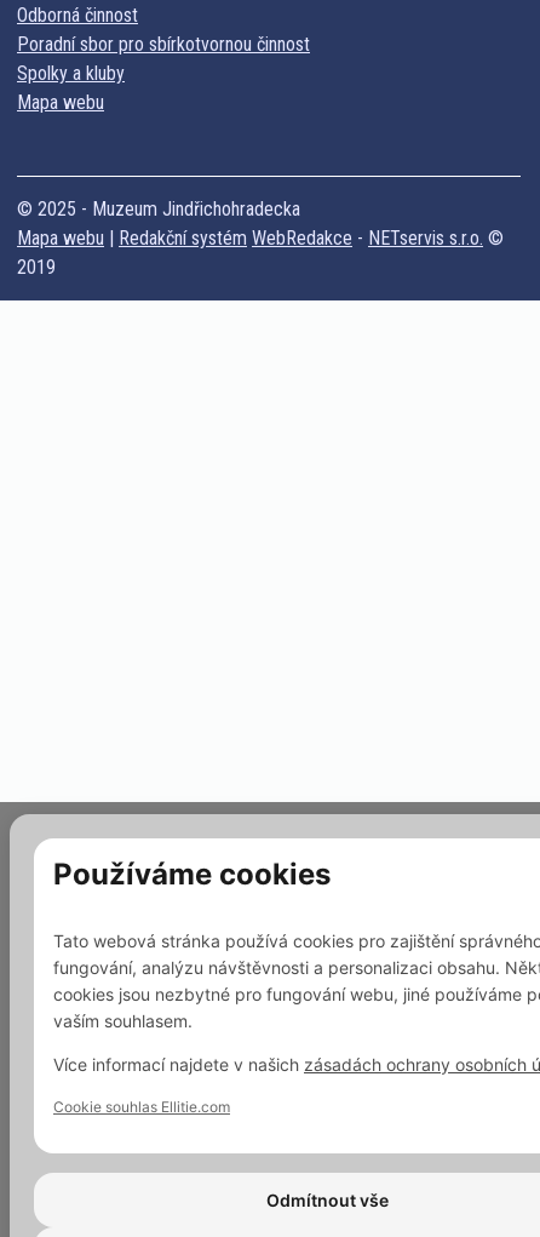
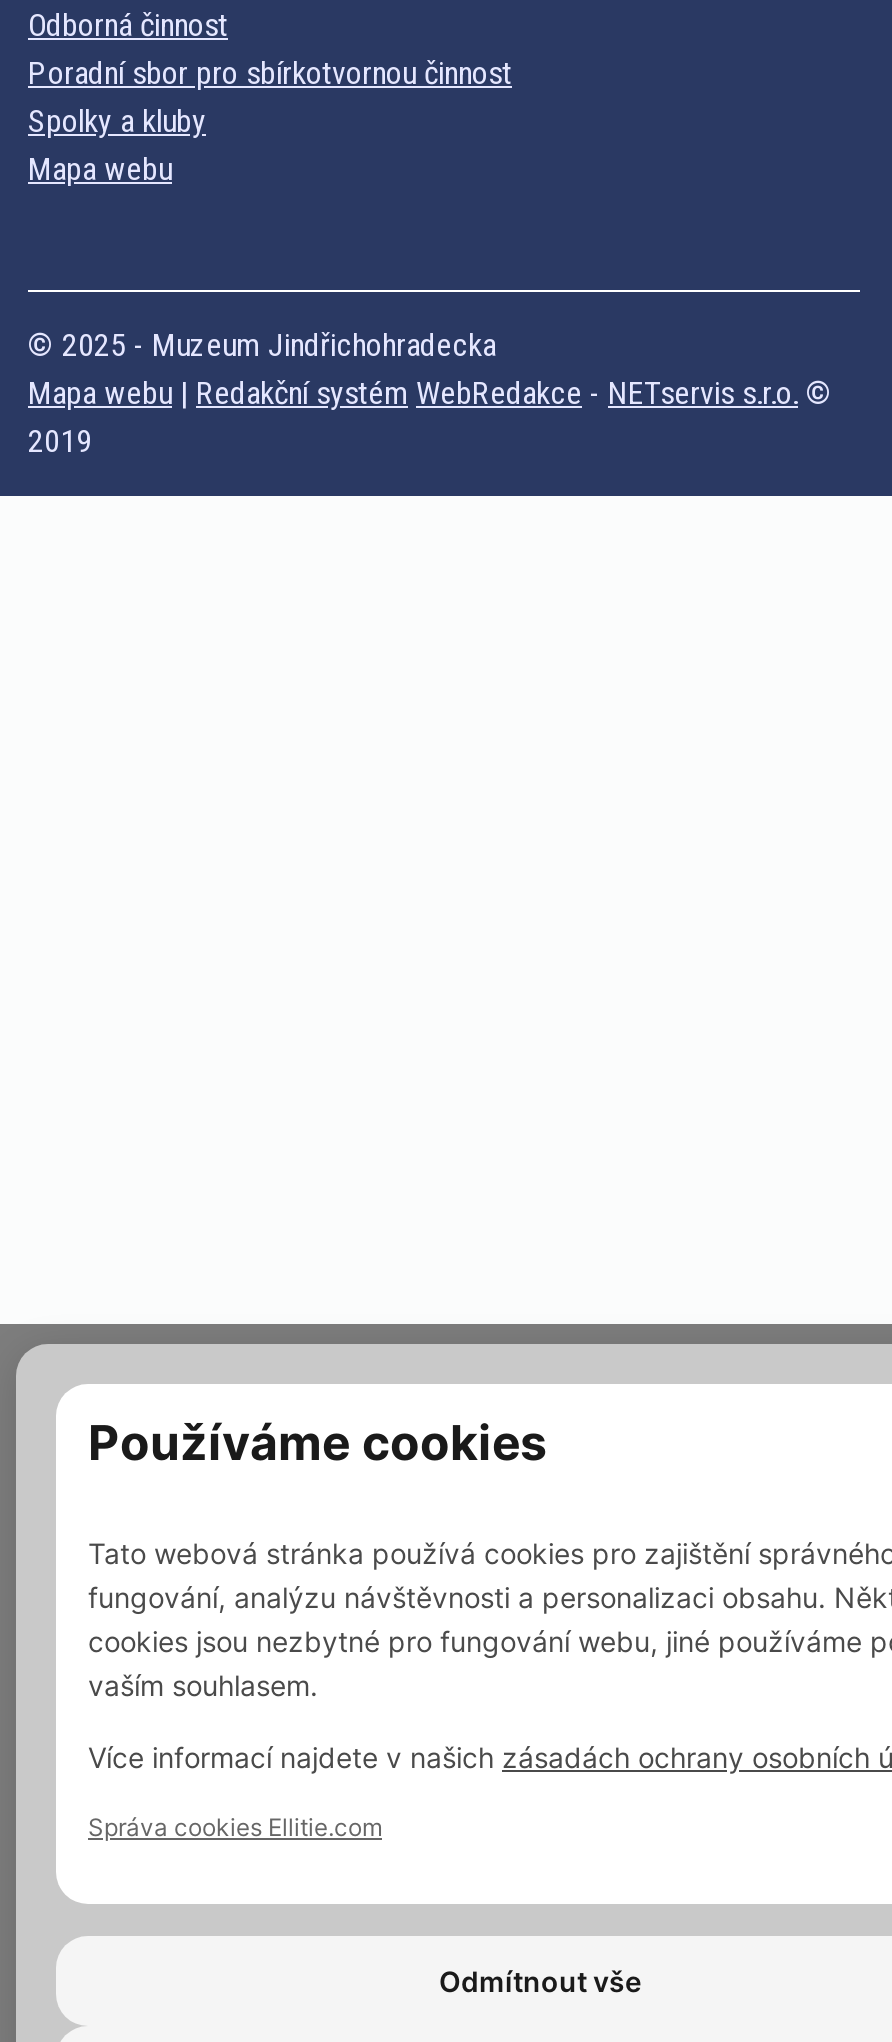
[53,1098,230,1116] Cookie souhlas Ellitie.com -> [88,1812,382,1842] Správa cookies Ellitie.com

